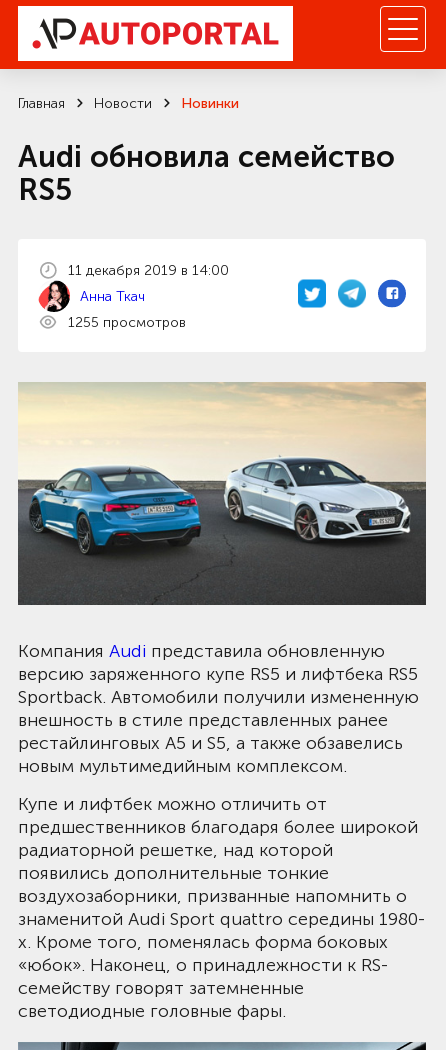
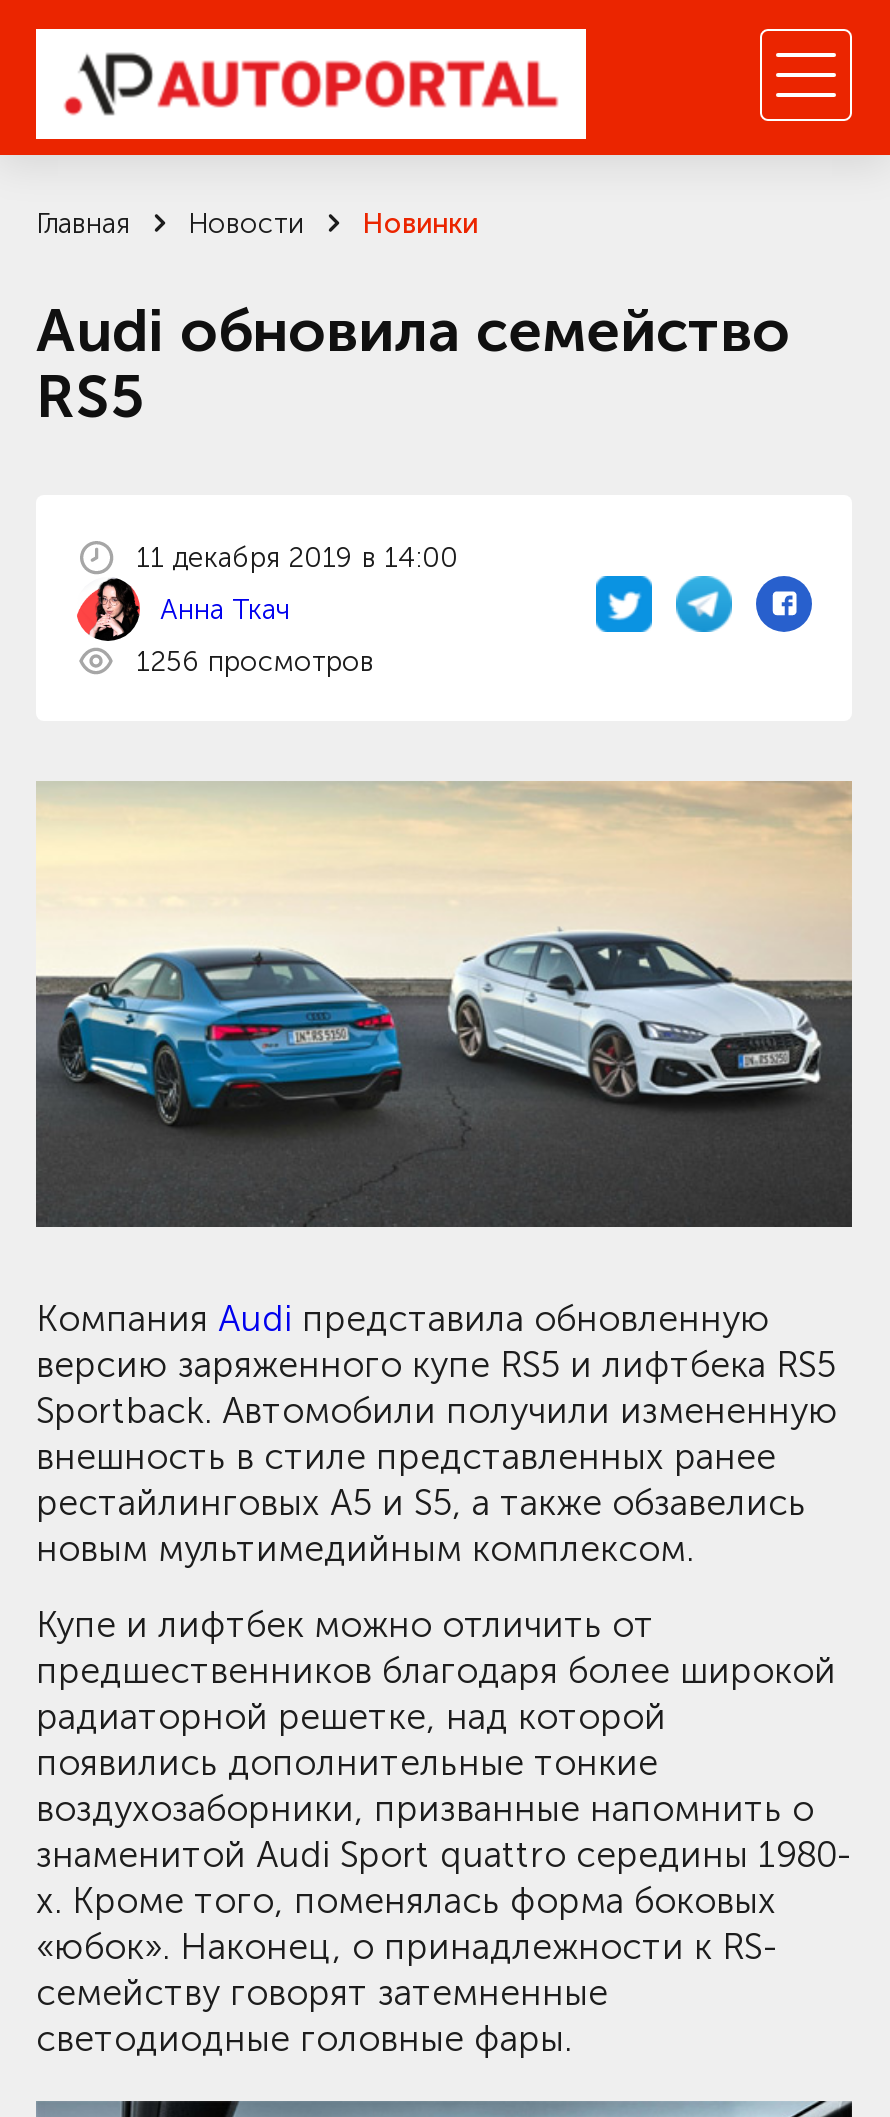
[68,314,186,331] 1255 просмотров -> [136,645,374,679] 1256 просмотров

